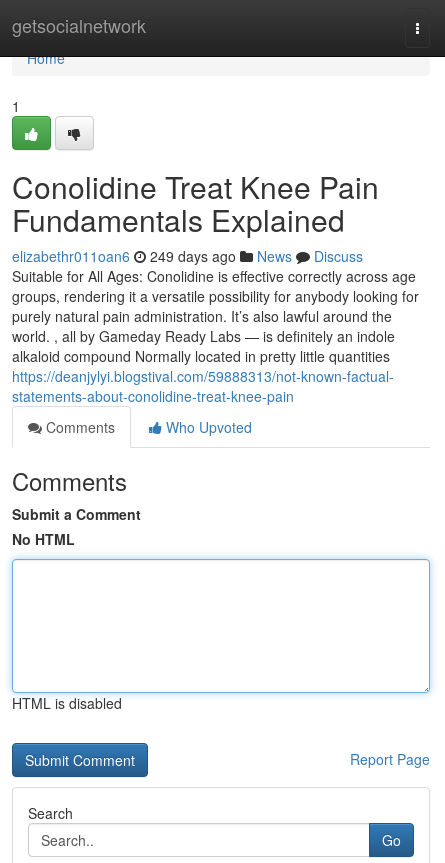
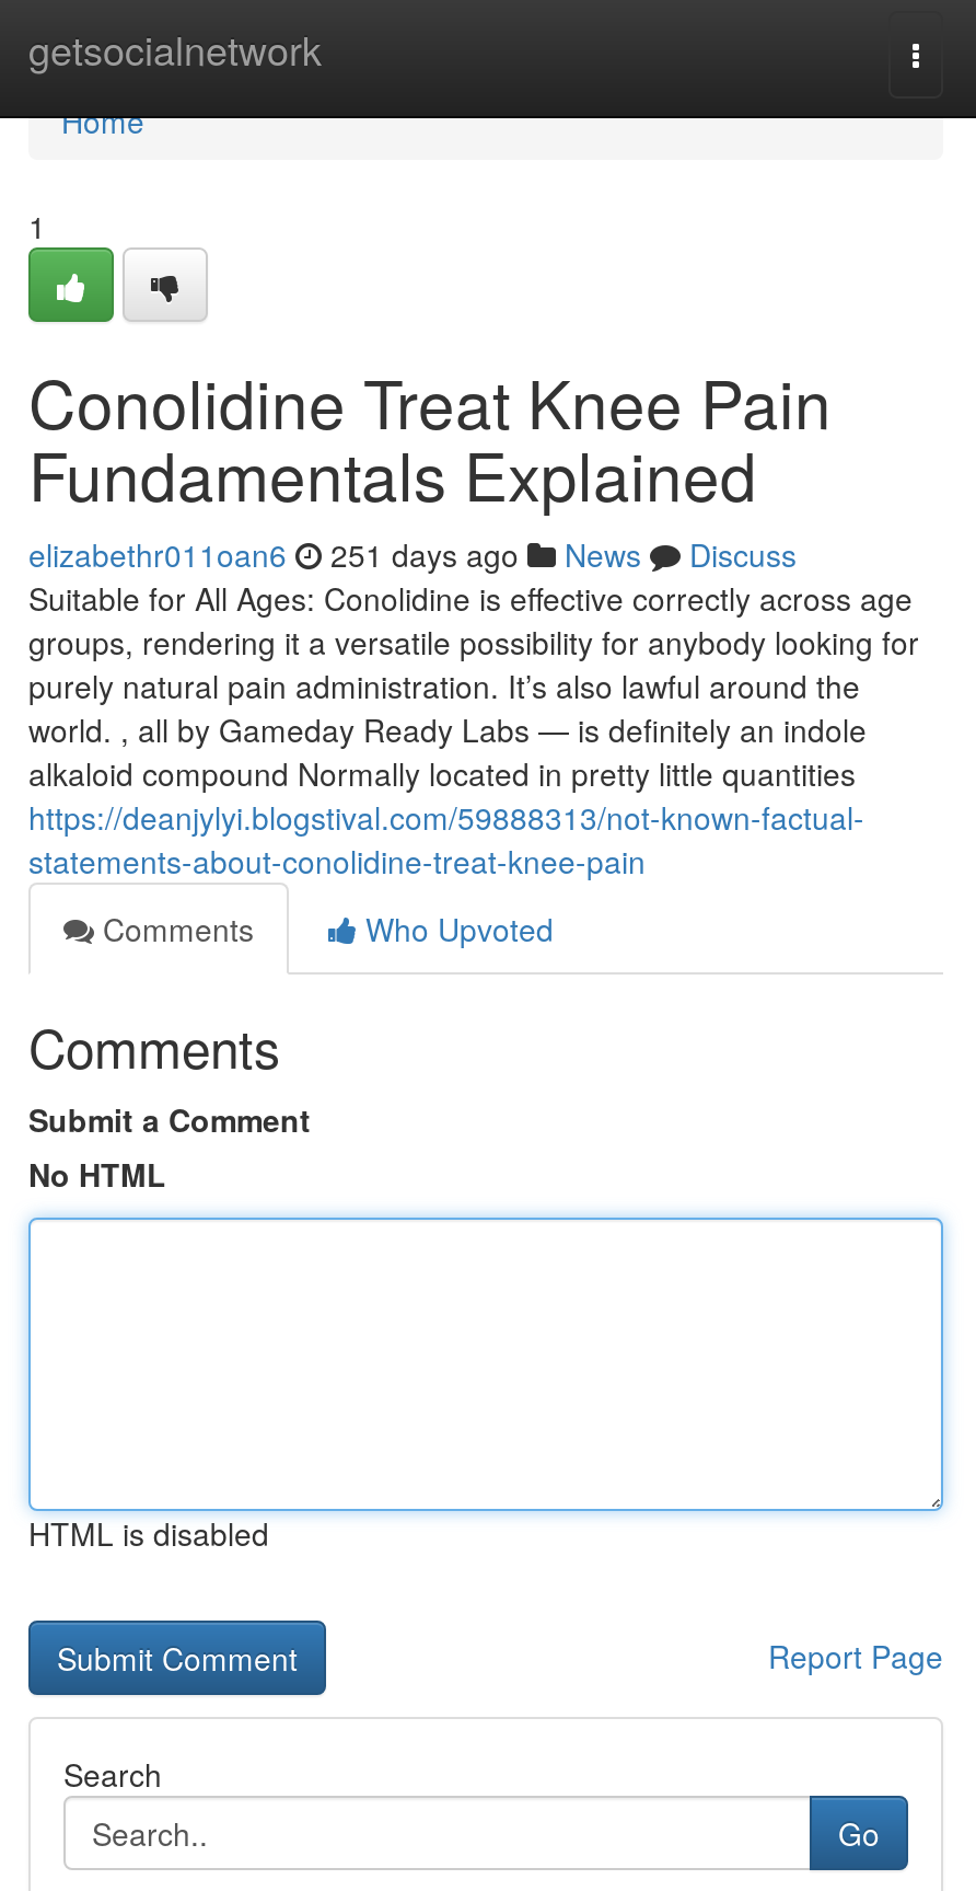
[12,246,363,266] elizabethr011oan6 249 days ago News Discuss -> [28,532,797,576] elizabethr011oan6 251 days ago News Discuss

